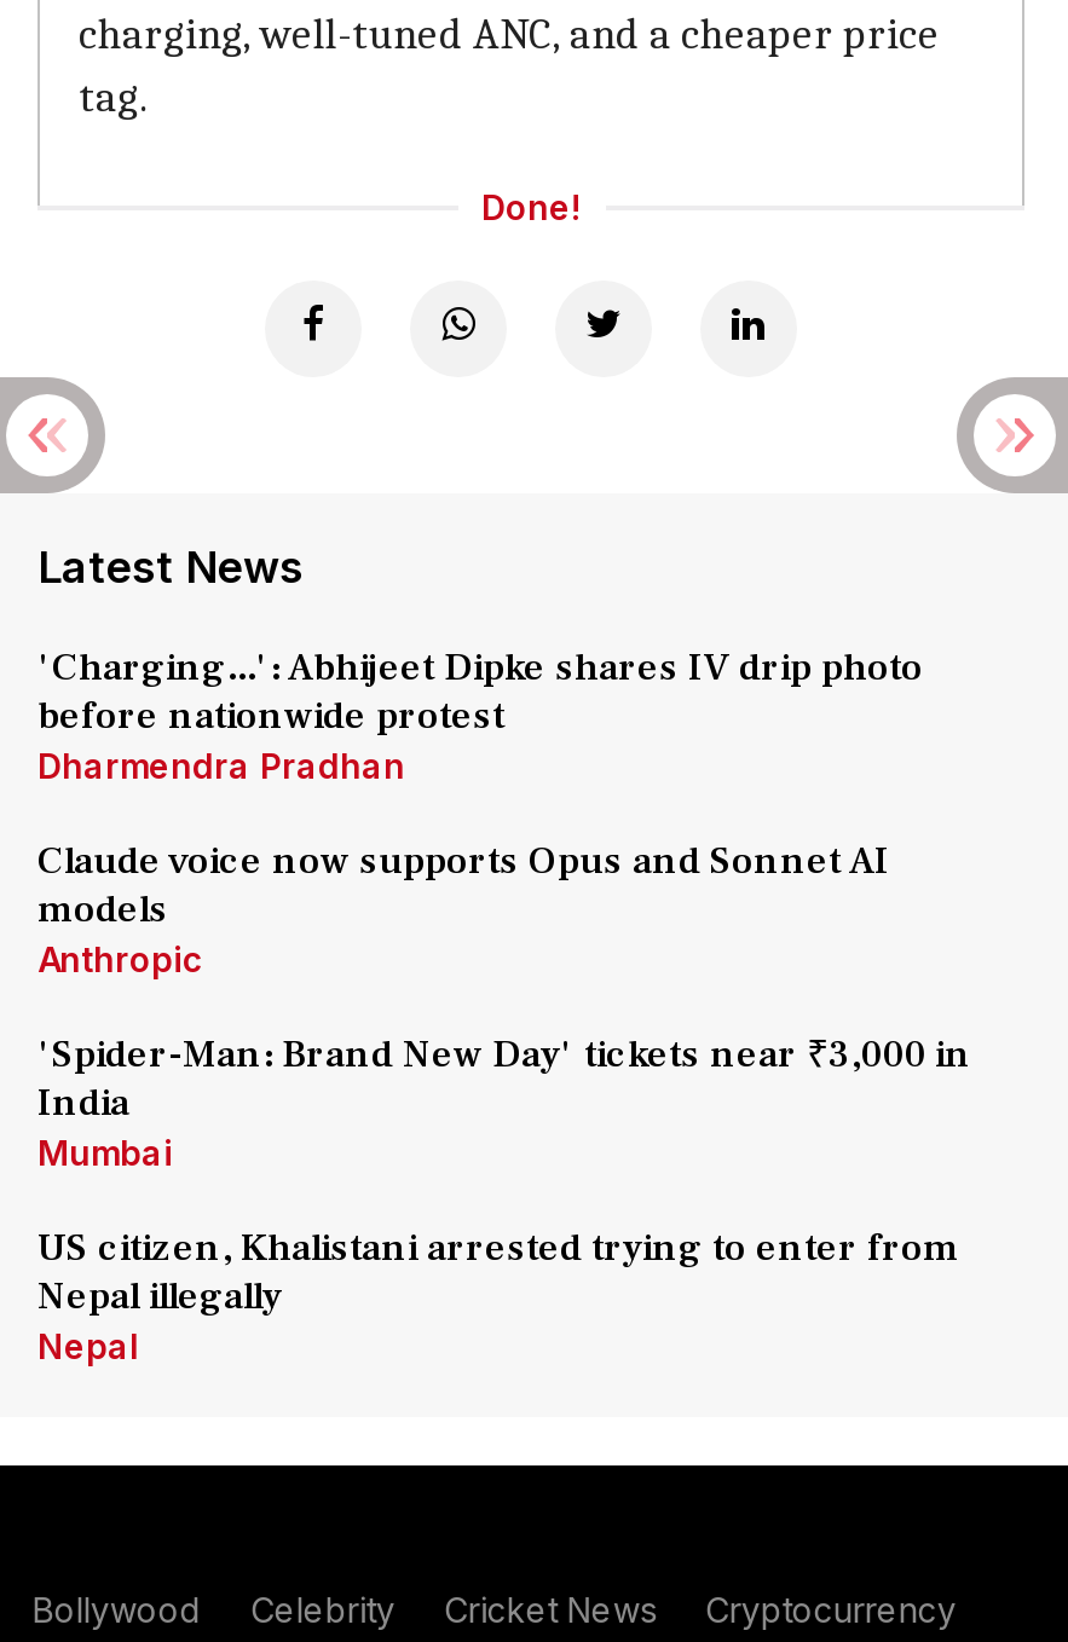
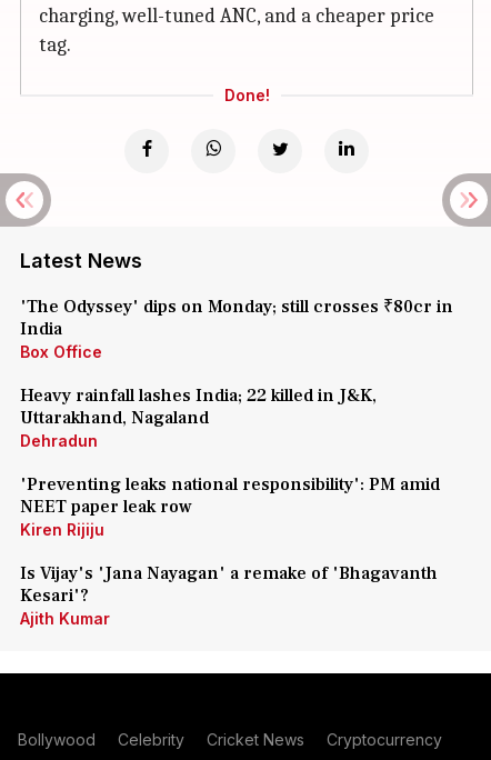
[37,643,971,1079] 'Charging...': Abhijeet Dipke shares IV drip photo | before nationwide protest | Dharmendra Pradhan | Claude voice now supports Opus and Sonnet AI | models | Anthropic | 'Spider-Man: Brand New Day' tickets near ₹3,000 in -> [20,296,453,318] 'The Odyssey' dips on Monday; still crosses ₹80cr in
moved [37,1079,129,1127] -> [20,318,62,340]: India
[37,1132,959,1366] Mumbai | US citizen, Khalistani arrested trying to enter from | Nepal illegally | Nepal -> [20,342,440,628] Box Office | Heavy rainfall lashes India; 22 killed in J&K, | Uttarakhand, Nagaland | Dehradun | 'Preventing leaks national responsibility': PM amid | NEET paper leak row | Kiren Rijiju | Is Vijay's 'Jana Nayagan' a remake of 'Bhagavanth | Kesari'? | Ajith Kumar

